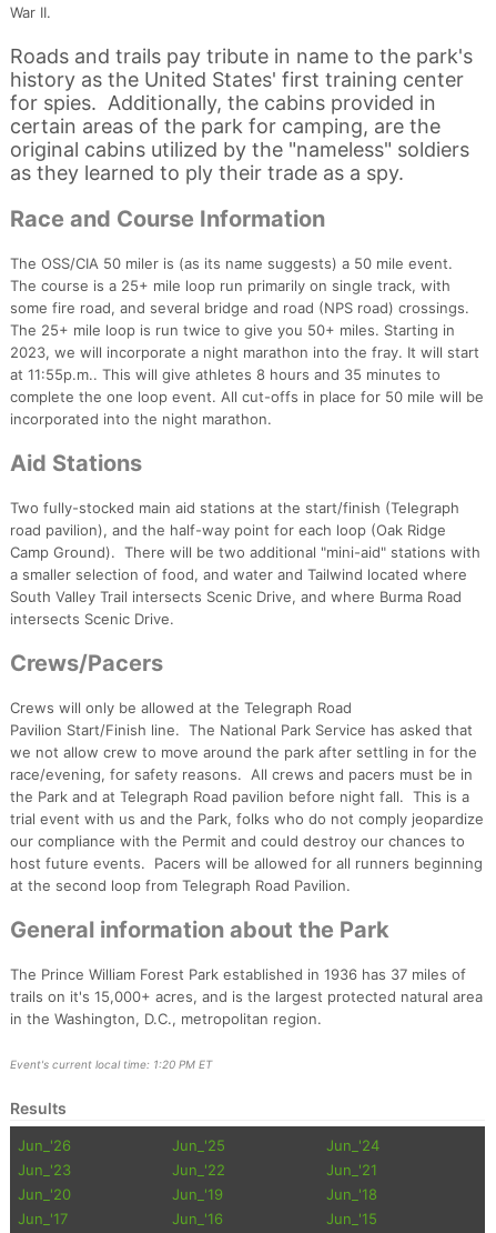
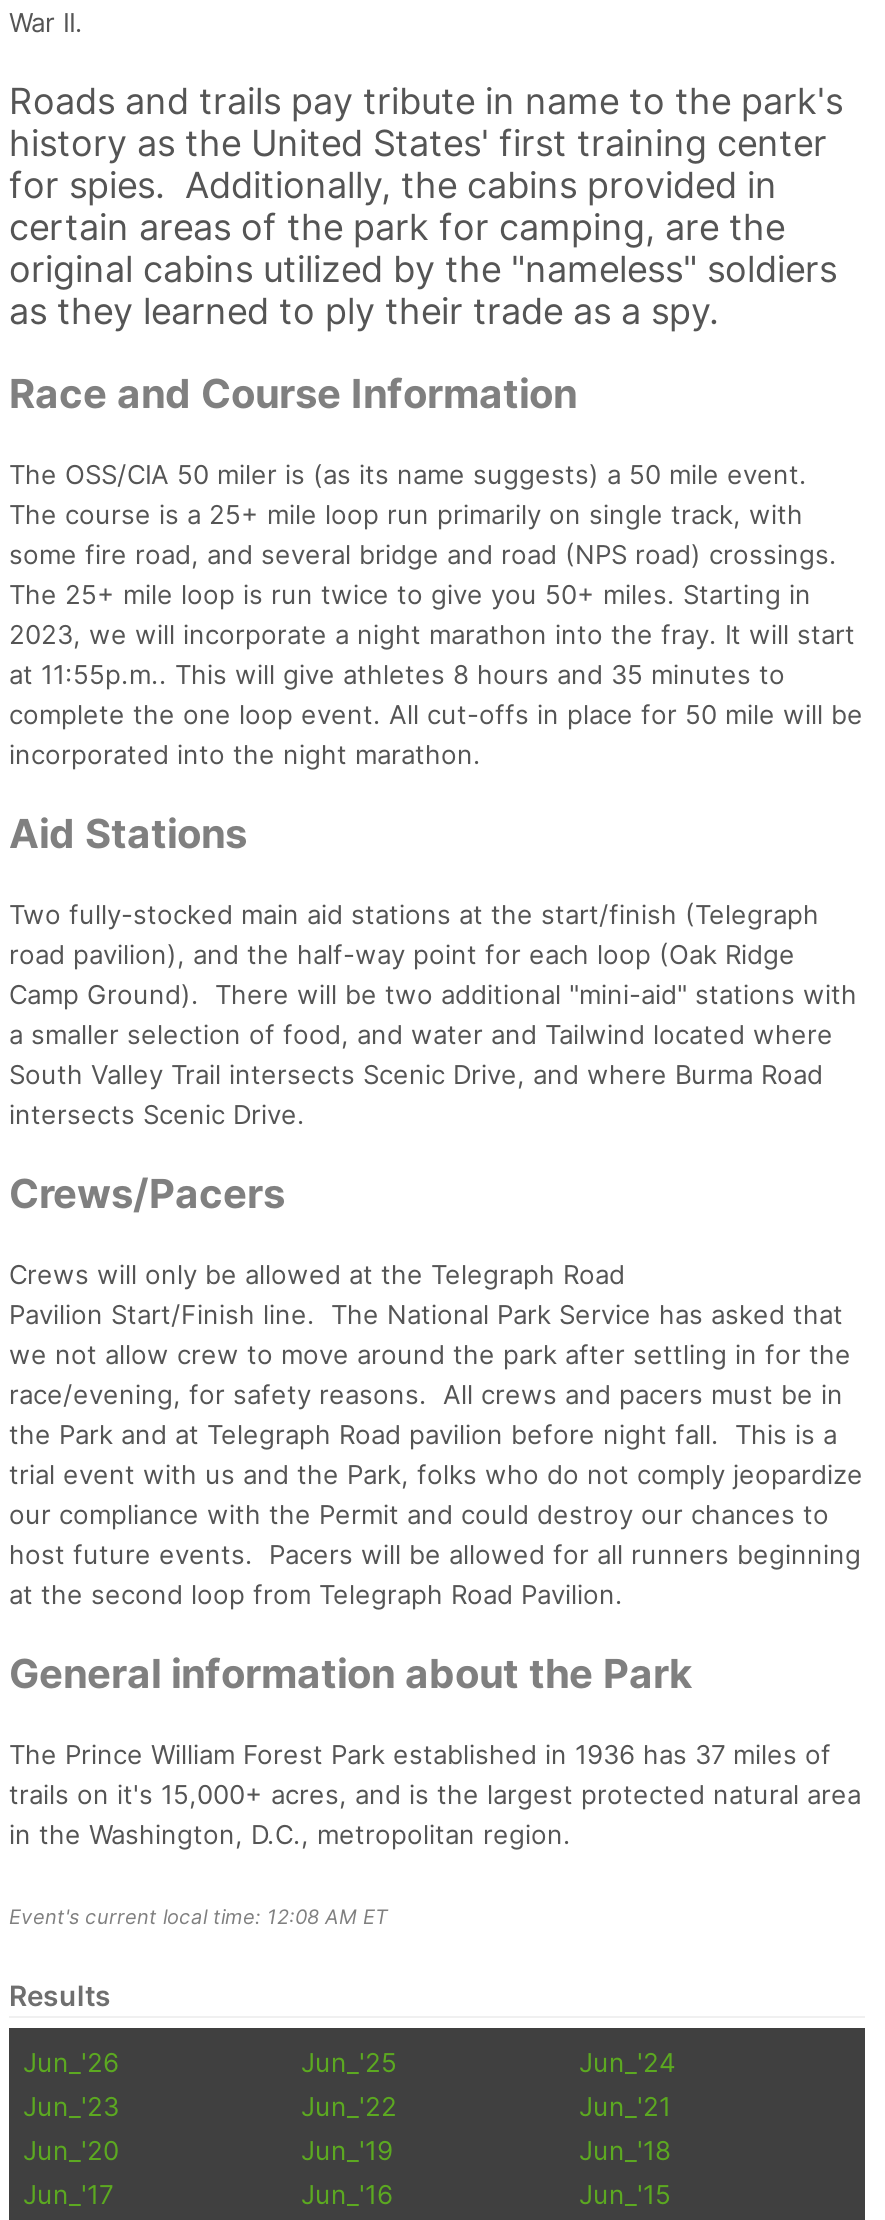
[10,1058,212,1071] Event's current local time: 1:20 PM ET -> [9,1904,387,1928] Event's current local time: 12:08 AM ET

